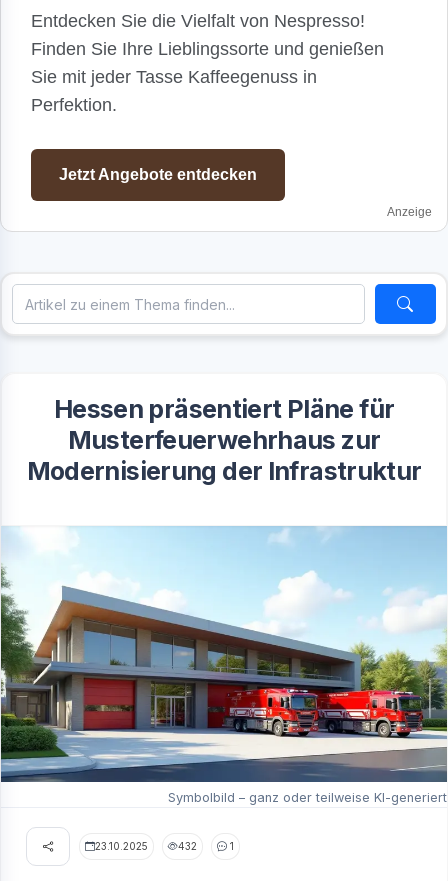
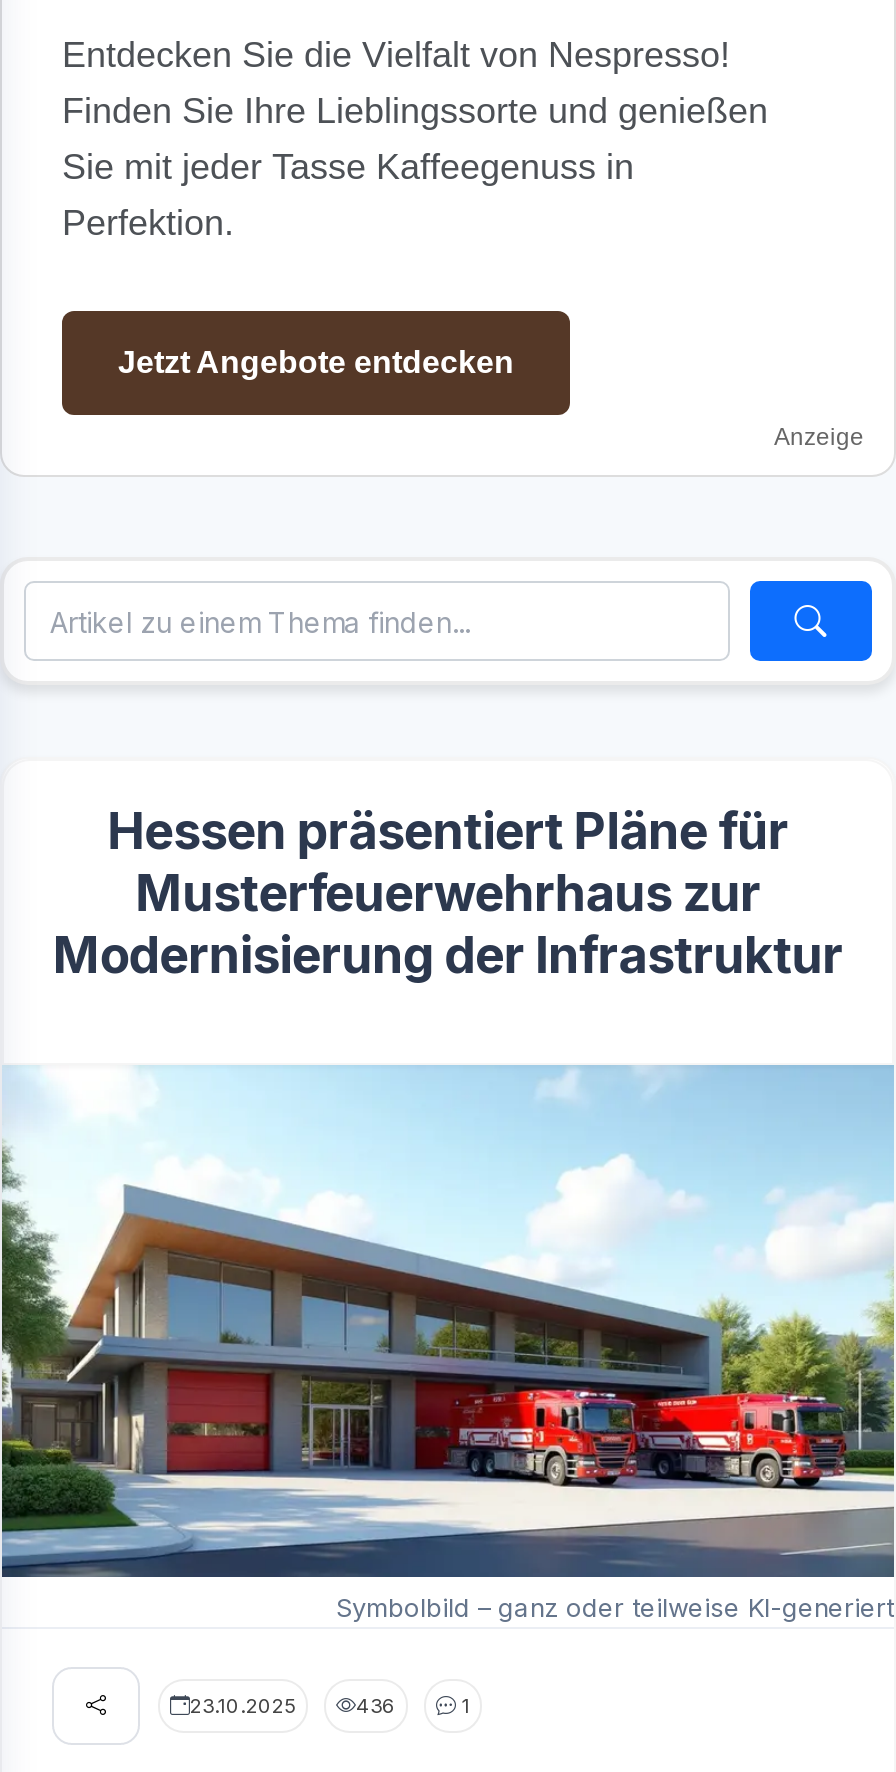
[178,840,197,852] 432 -> [356,1693,396,1717] 436

